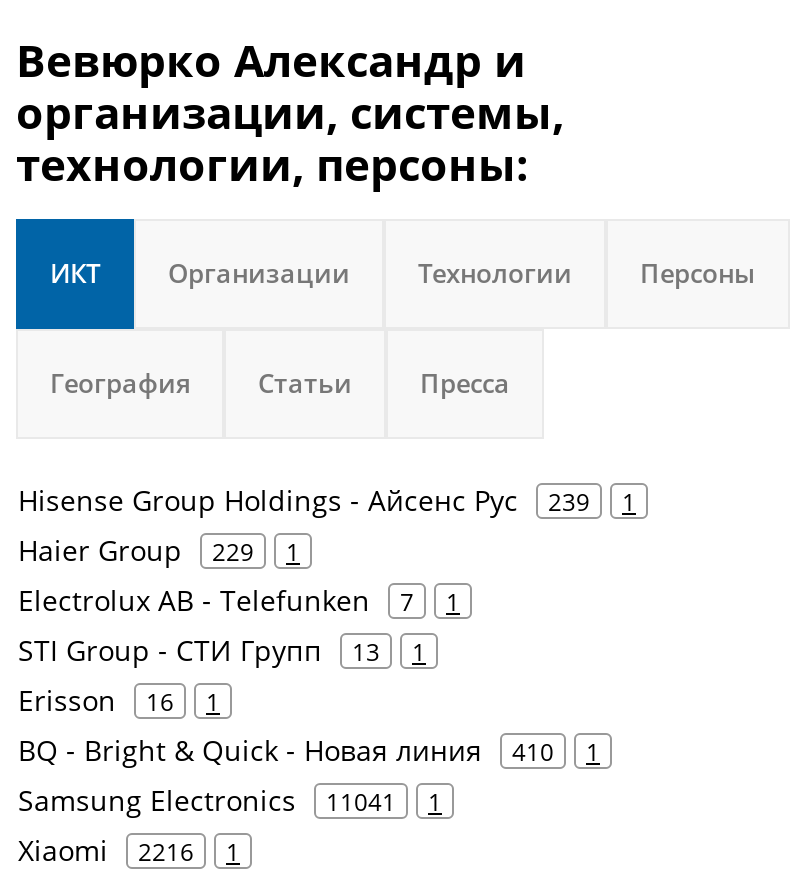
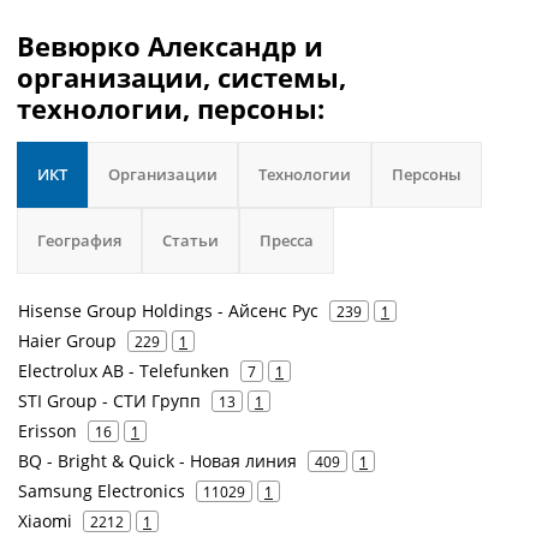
[512,735,554,767] 410 -> [315,452,340,471] 409
[18,781,442,819] Samsung Electronics 11041 1 -> [18,479,273,502] Samsung Electronics 11029 1
[18,831,240,869] Xiaomi 2216 1 -> [18,509,151,532] Xiaomi 2212 1

